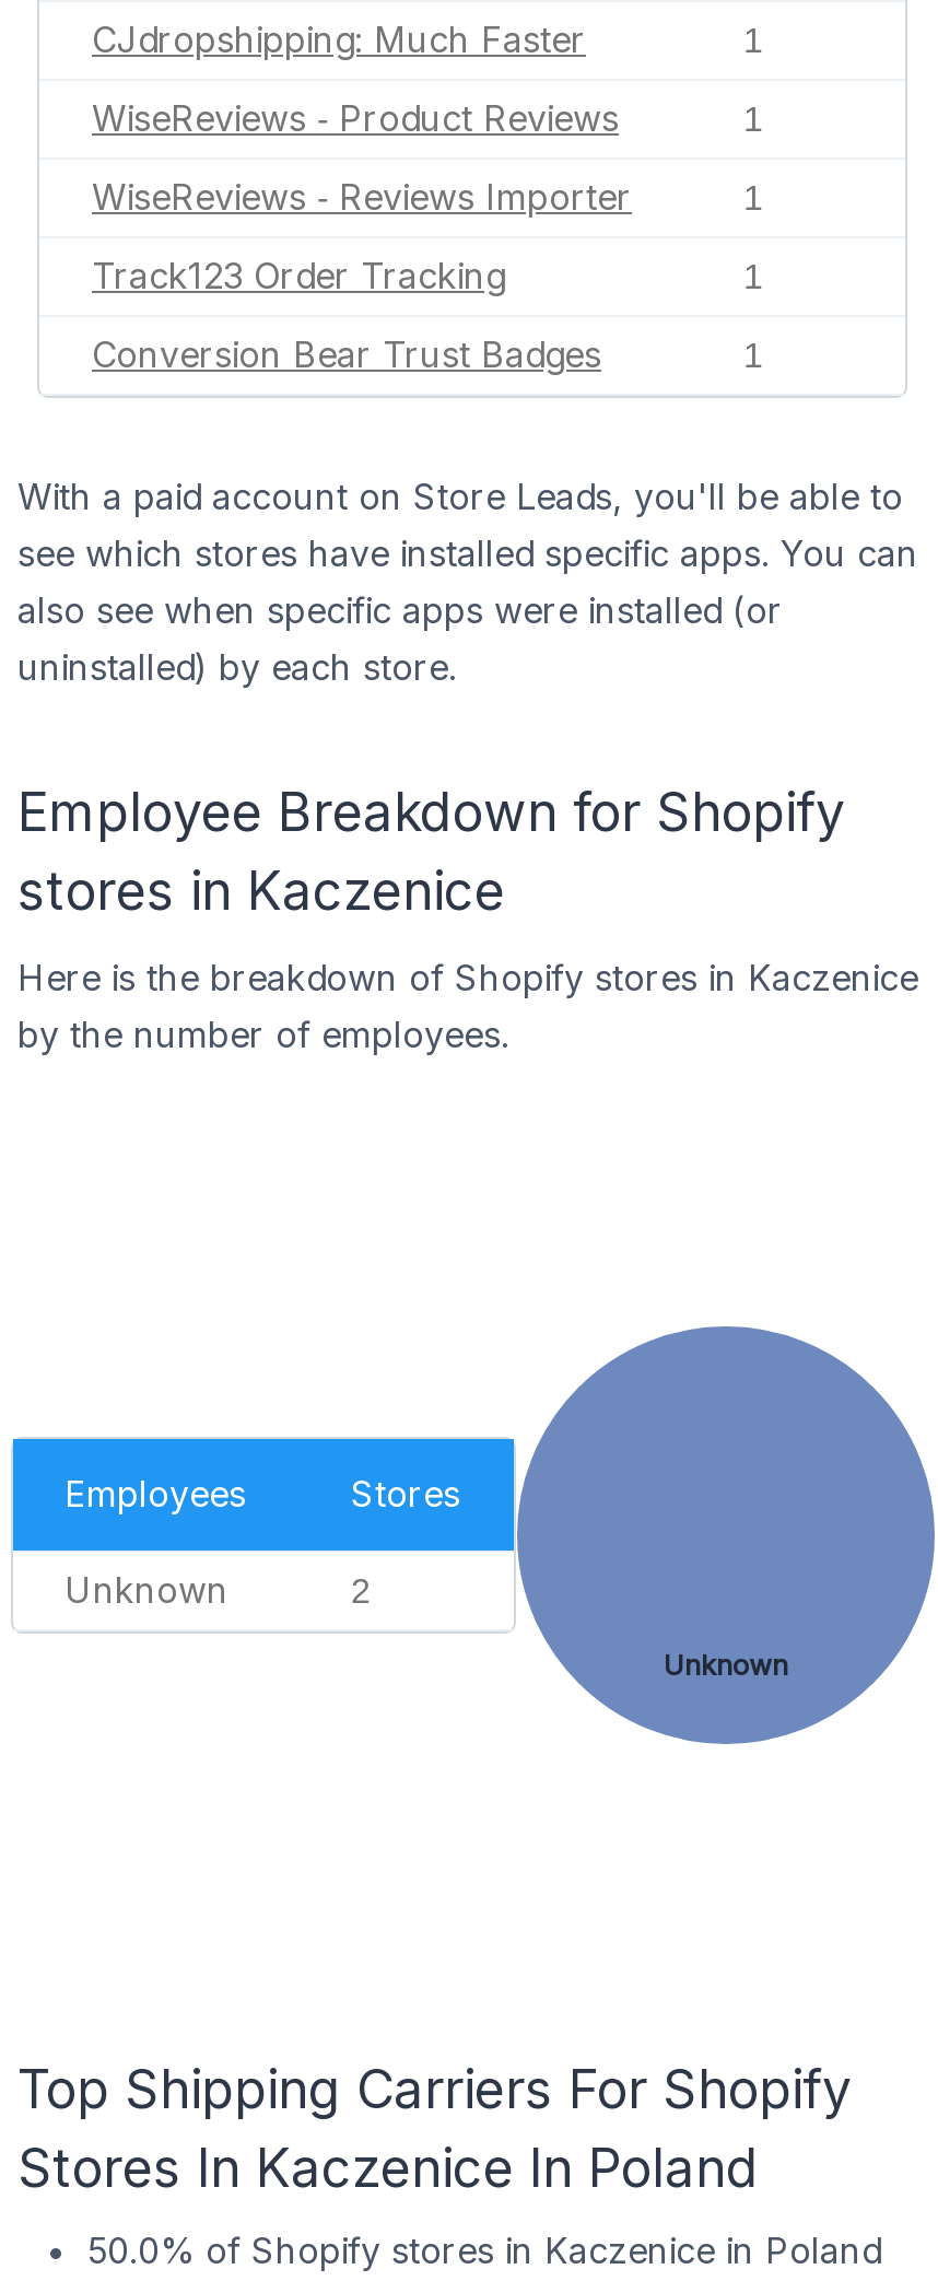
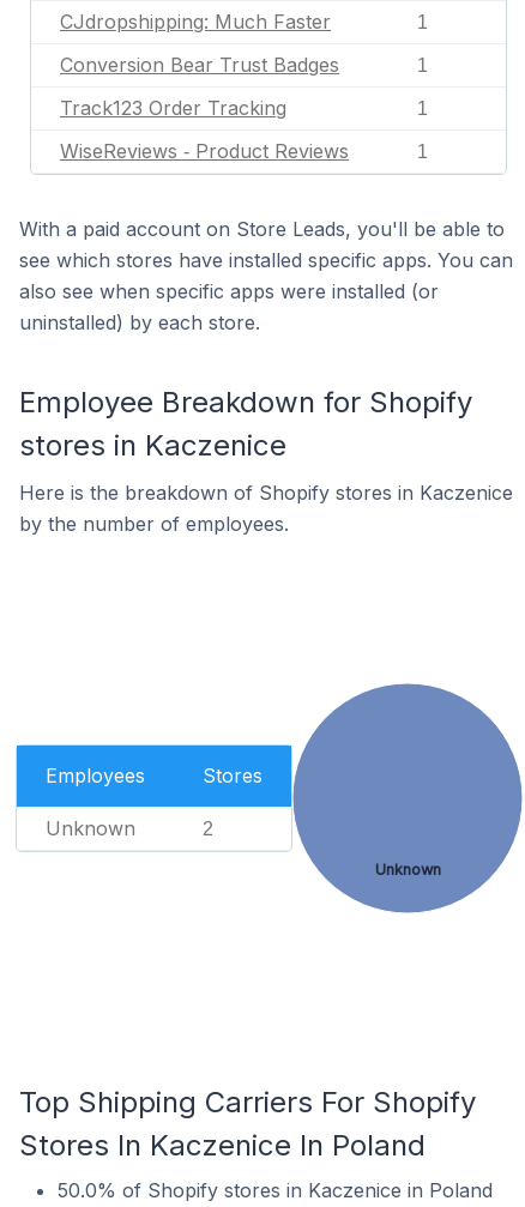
moved [92,96,619,140] -> [60,139,349,163]: WiseReviews ‑ Product Reviews
[92,101,763,219] 1 | WiseReviews ‑ Reviews Importer -> none
moved [92,332,601,376] -> [60,53,339,77]: Conversion Bear Trust Badges

